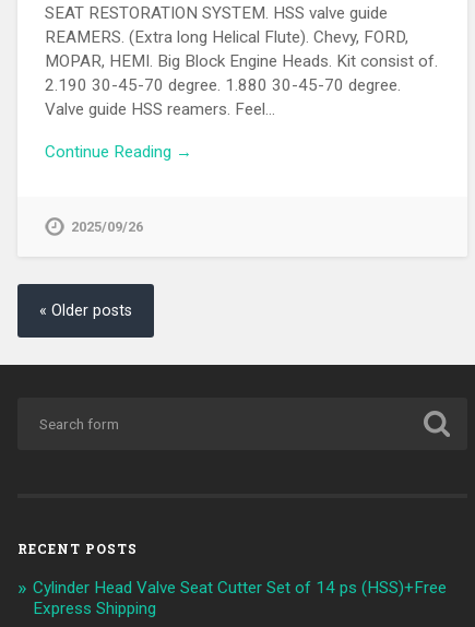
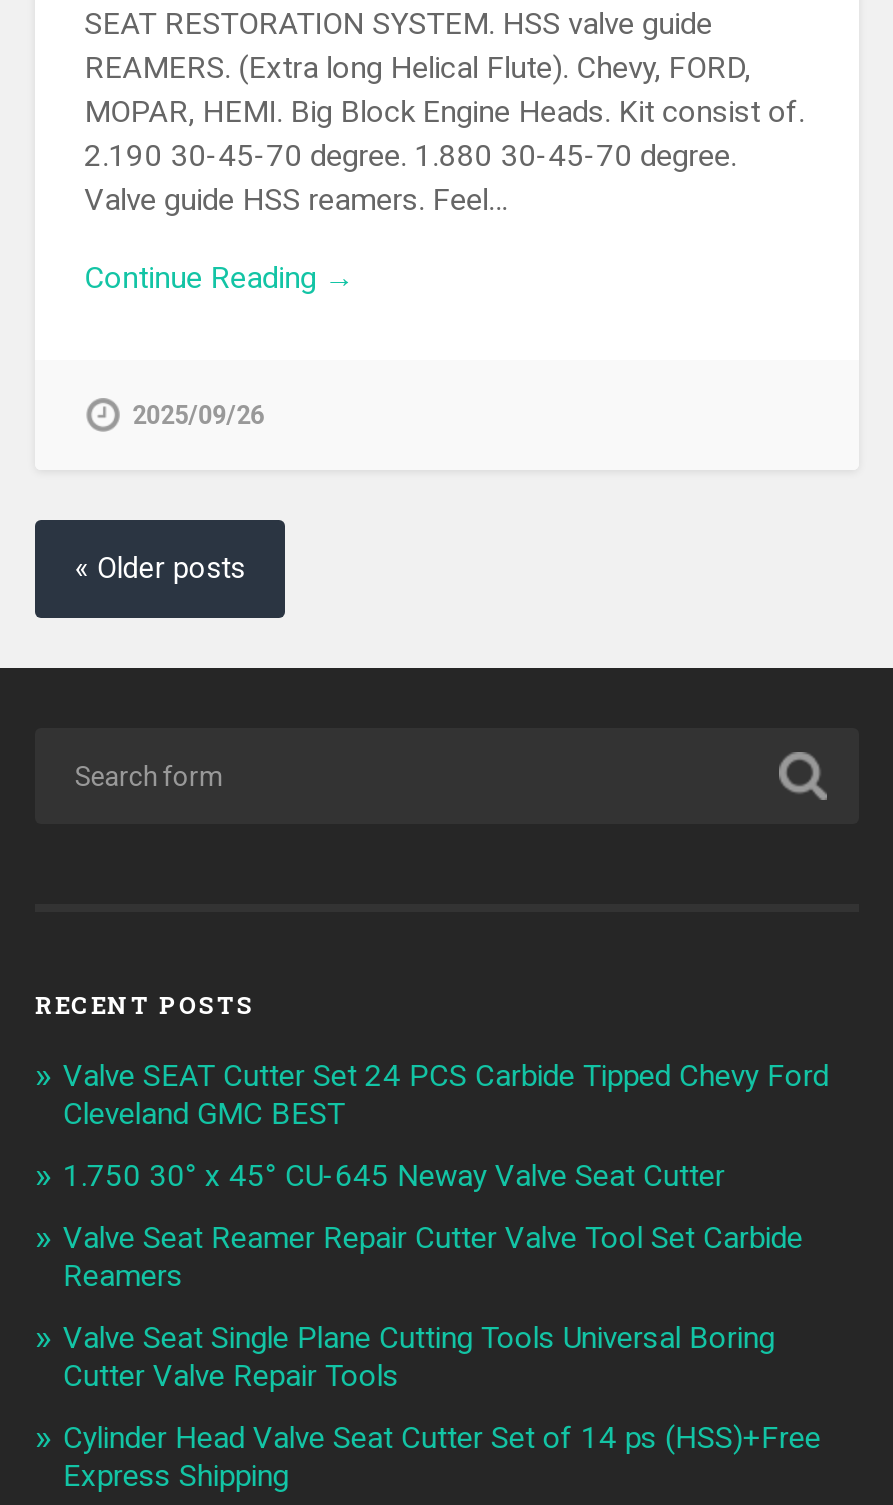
none -> [63,1059,829,1395] Valve SEAT Cutter Set 24 PCS Carbide Tipped Chevy Ford | Cleveland GMC BEST | 1.750 30° x 45° CU-645 Neway Valve Seat Cutter | Valve Seat Reamer Repair Cutter Valve Tool Set Carbide | Reamers | Valve Seat Single Plane Cutting Tools Universal Boring | Cutter Valve Repair Tools

